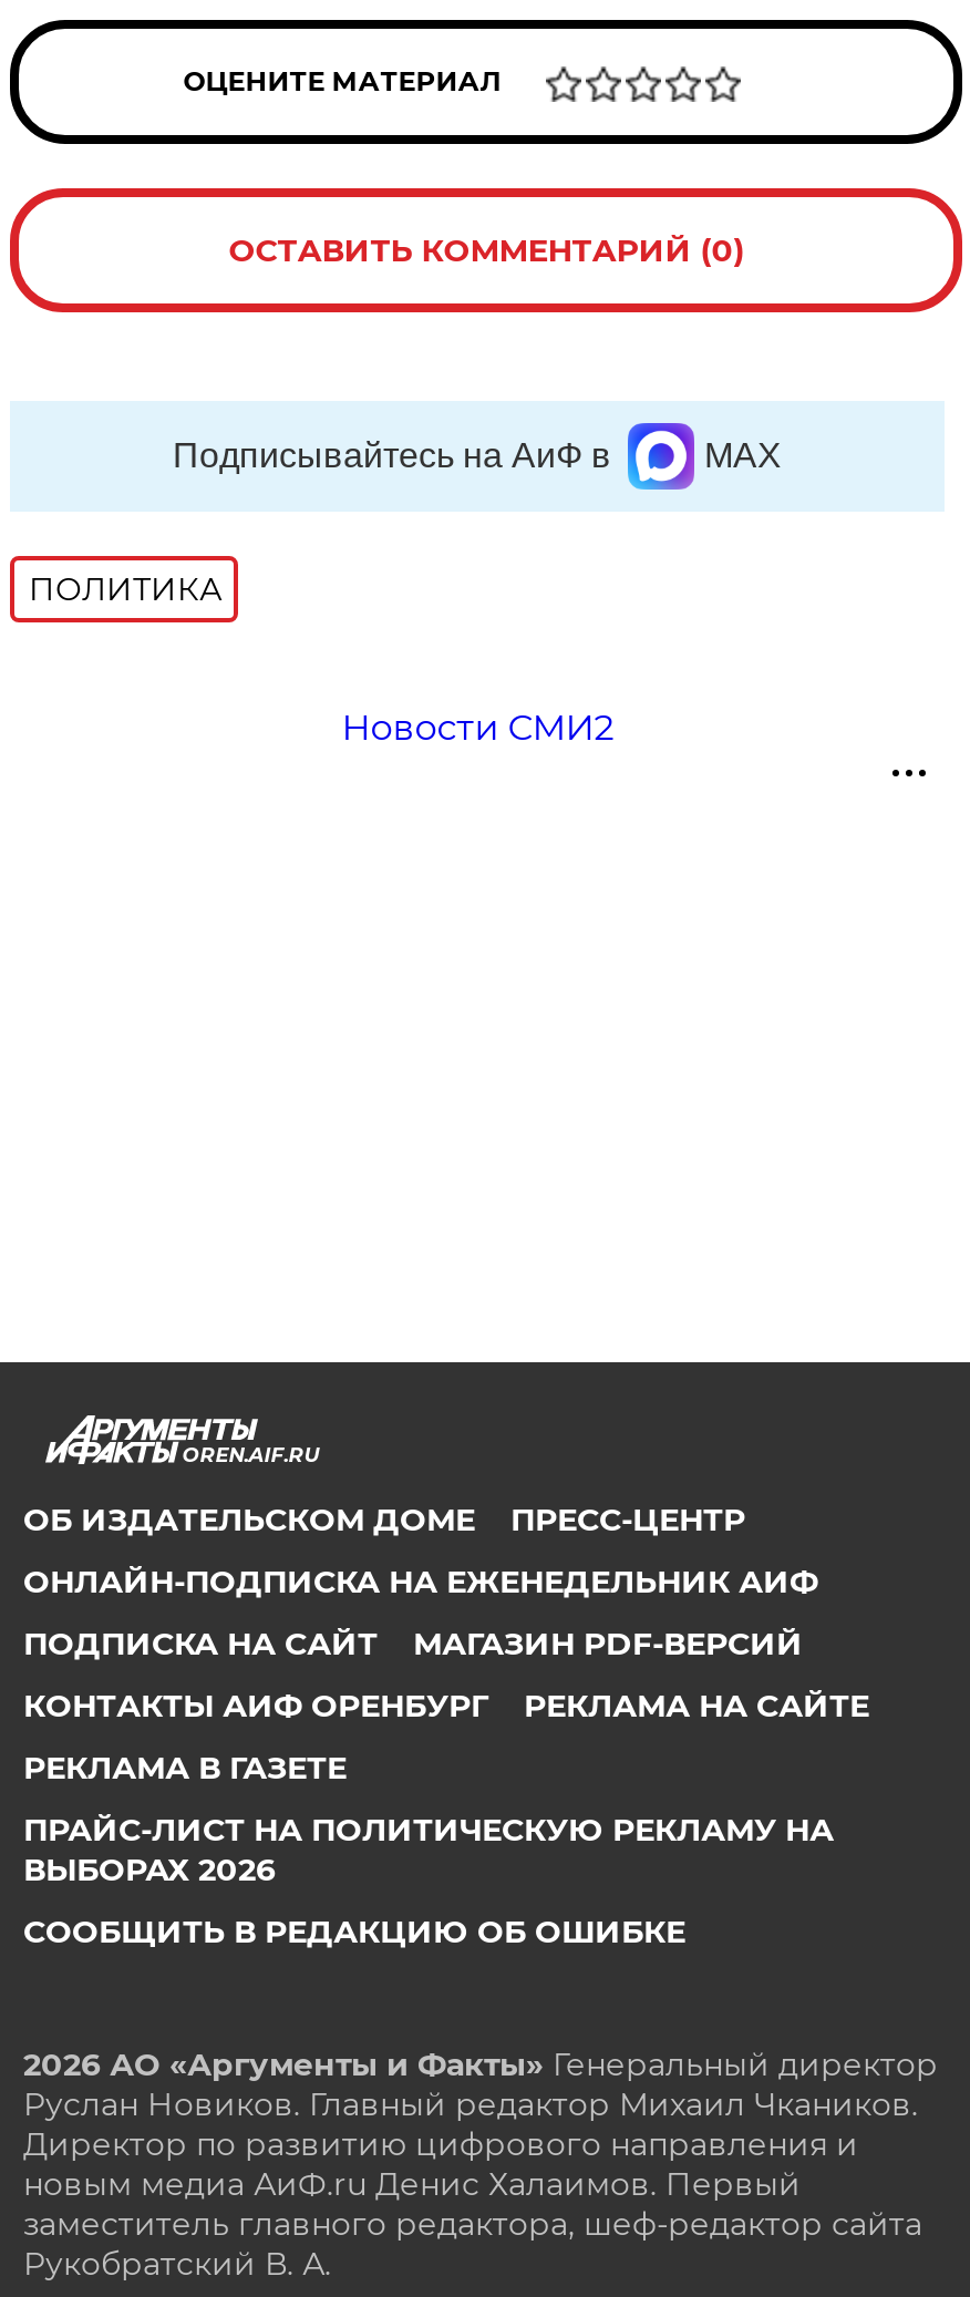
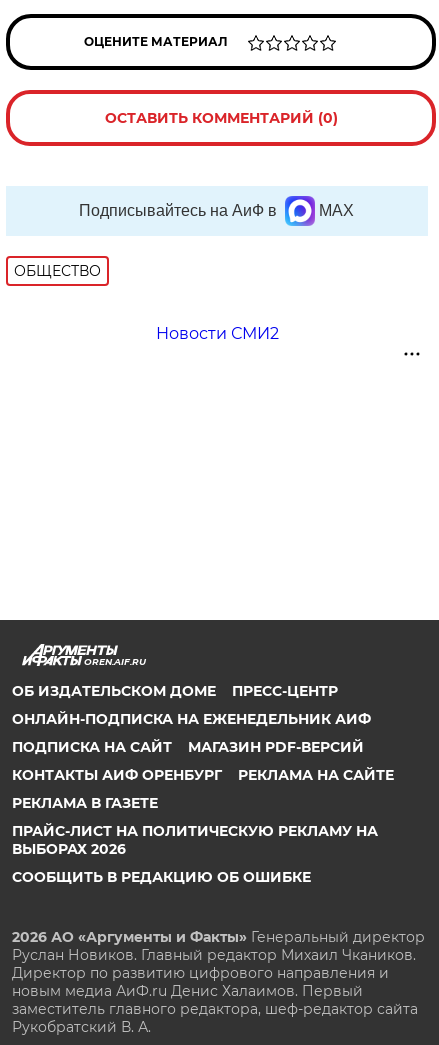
[29,569,221,609] ПОЛИТИКА -> [14,262,101,280] ОБЩЕСТВО

